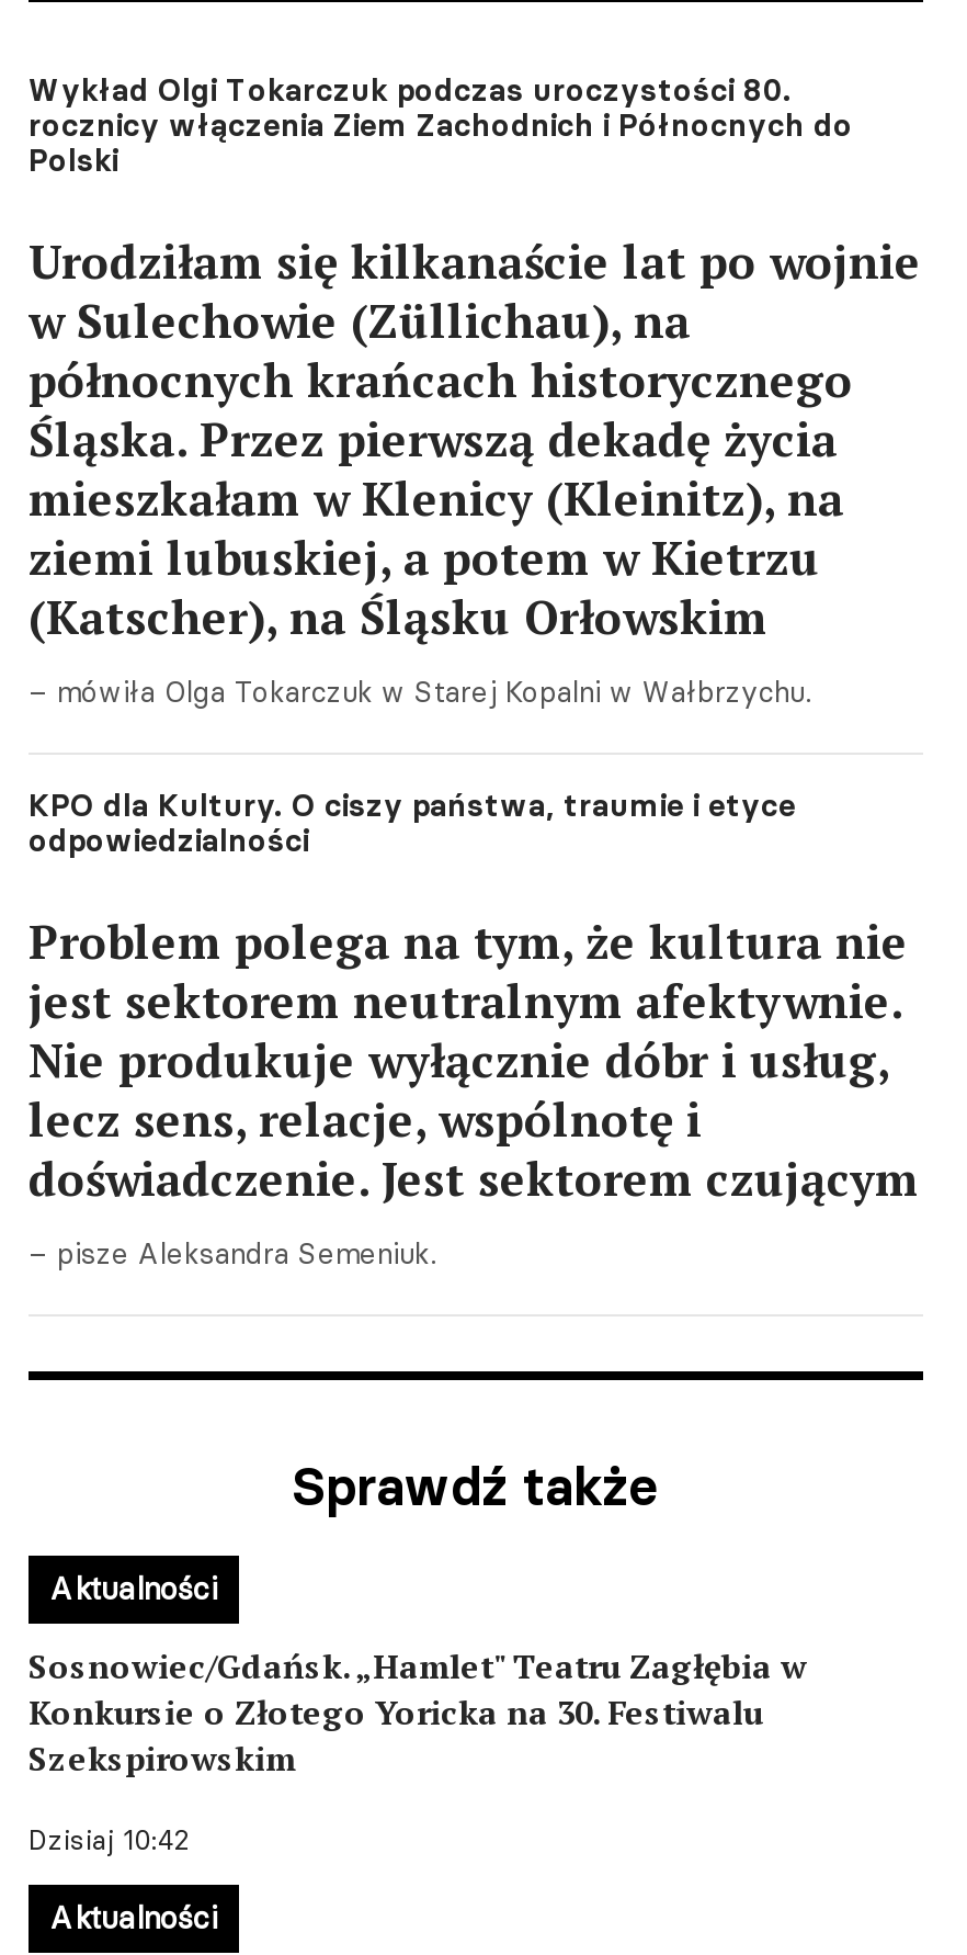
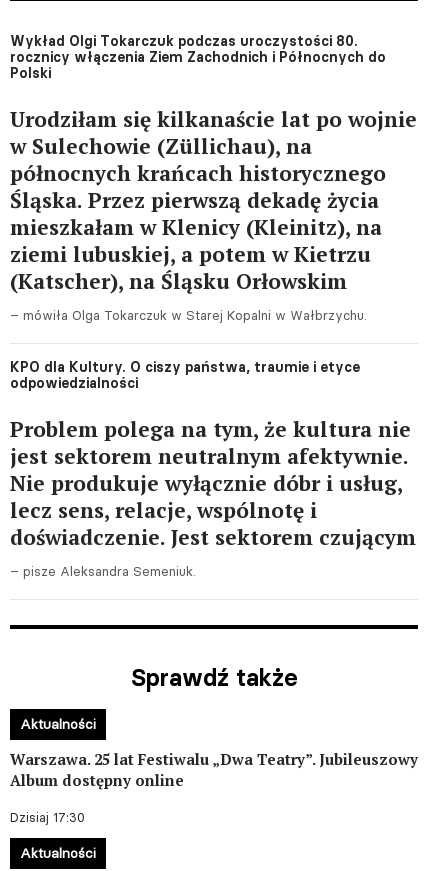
[29,1643,807,1779] Sosnowiec/Gdańsk. „Hamlet" Teatru Zagłębia w | Konkursie o Złotego Yoricka na 30. Festiwalu | Szekspirowskim -> [10,749,418,790] Warszawa. 25 lat Festiwalu „Dwa Teatry”. Jubileuszowy | Album dostępny online
[29,1823,189,1856] Dzisiaj 10:42 -> [10,810,85,825] Dzisiaj 17:30

